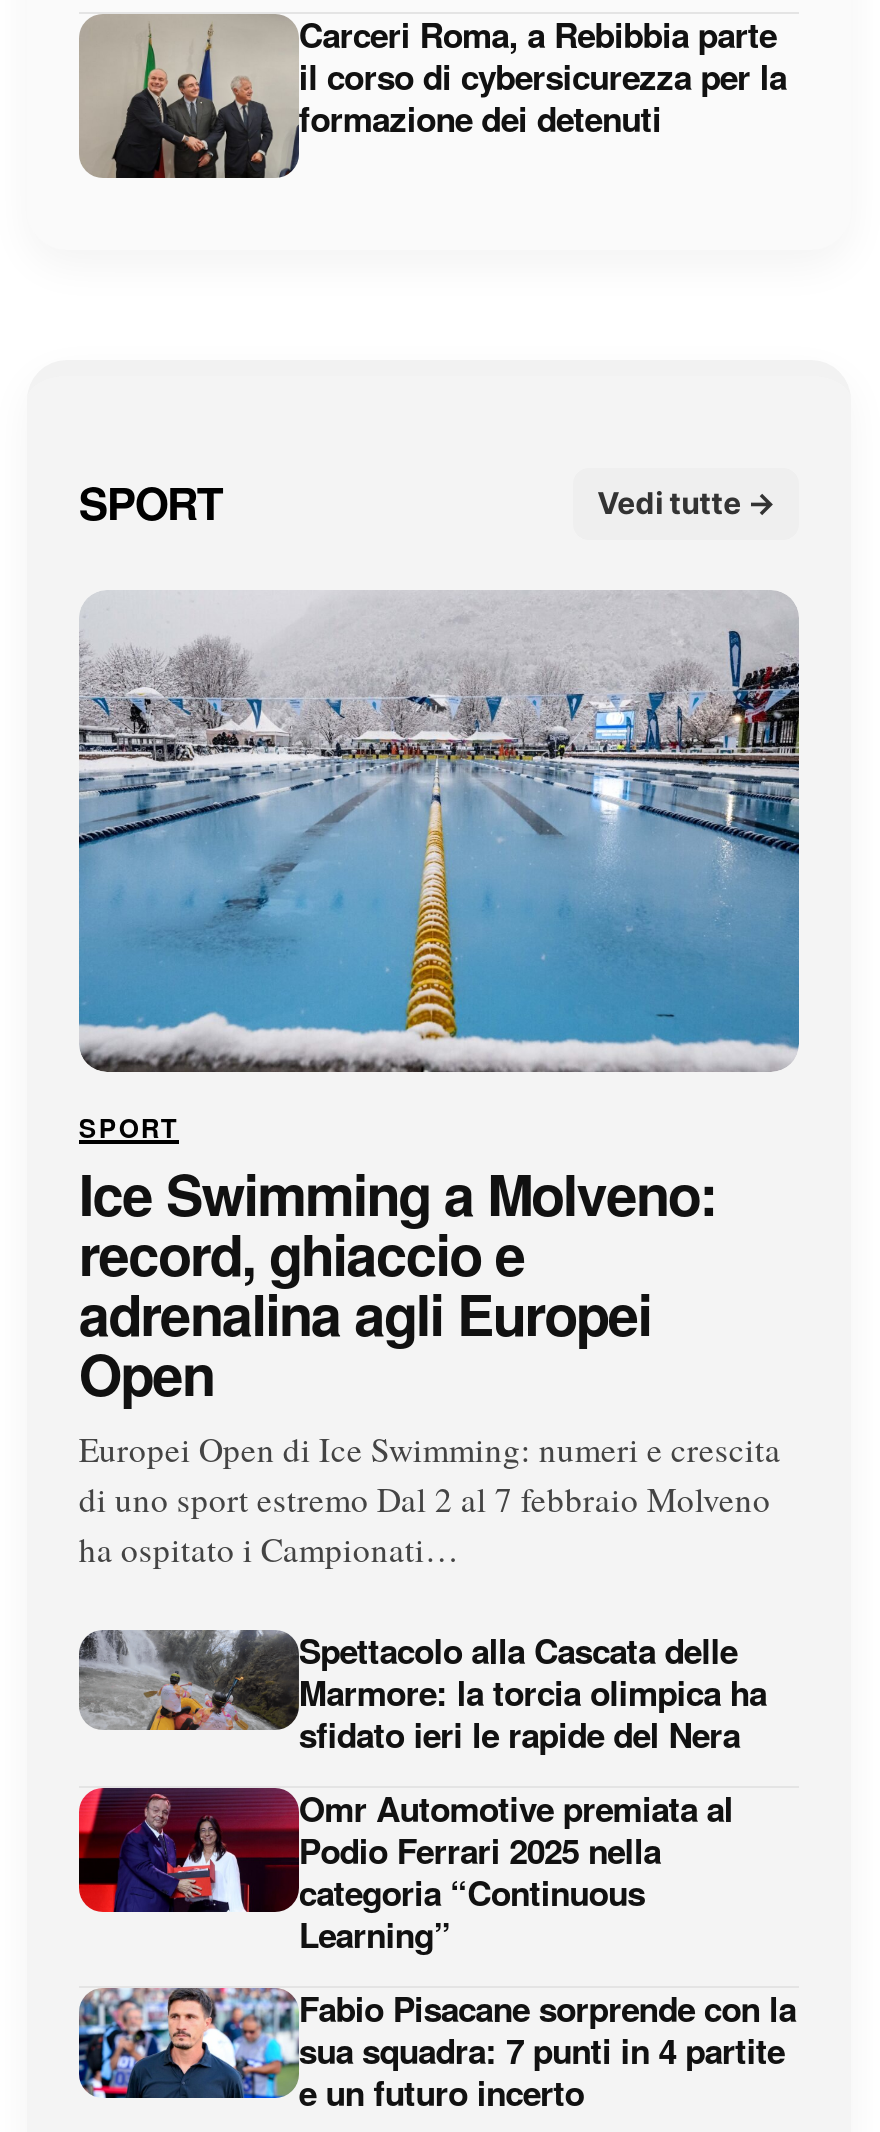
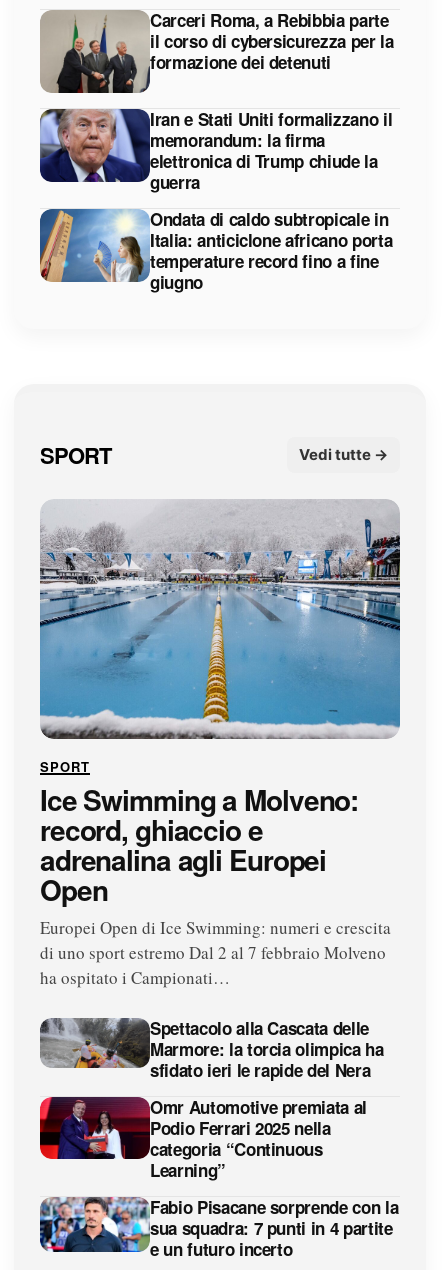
none -> [39,107,392,294] [image] | Iran e Stati Uniti formalizzano il | memorandum: la firma | elettronica di Trump chiude la | guerra | Ondata di caldo subtropicale in | Italia: anticiclone africano porta | temperature record fino a fine | giugno
none -> [39,208,135,283] [image]

